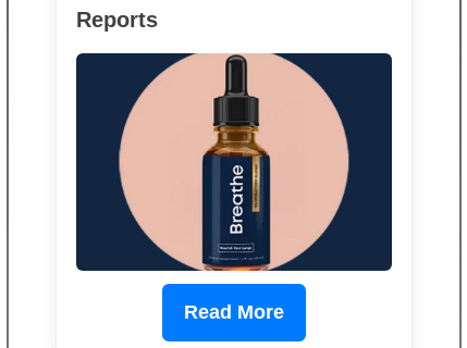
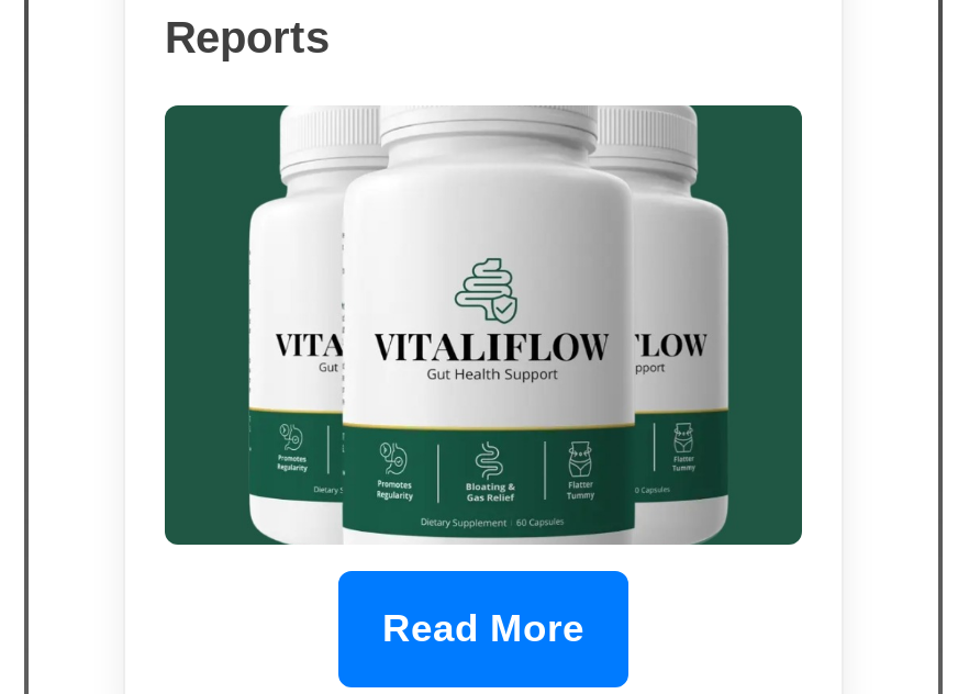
[76,52,392,272] [image] -> [165,105,802,547] [image]

